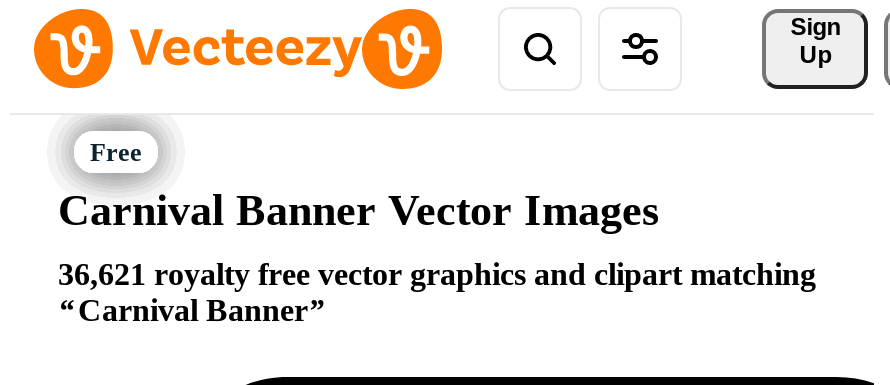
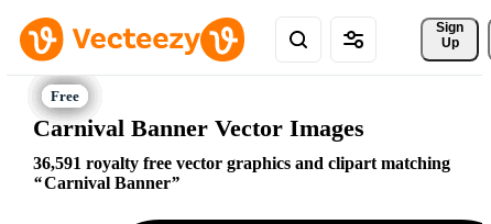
[58,258,816,292] 36,621 royalty free vector graphics and clipart matching -> [33,154,450,173] 36,591 royalty free vector graphics and clipart matching

